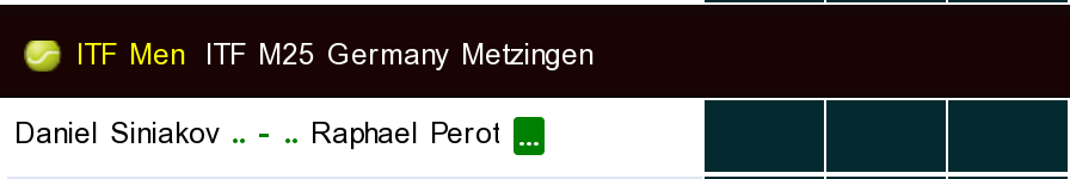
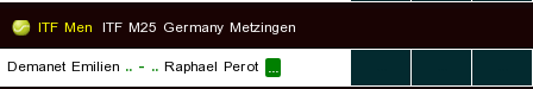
[14,112,540,158] Daniel Siniakov .. - .. Raphael Perot ... -> [7,56,278,78] Demanet Emilien .. - .. Raphael Perot ...

